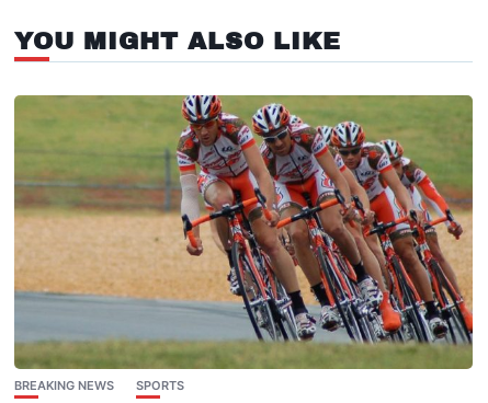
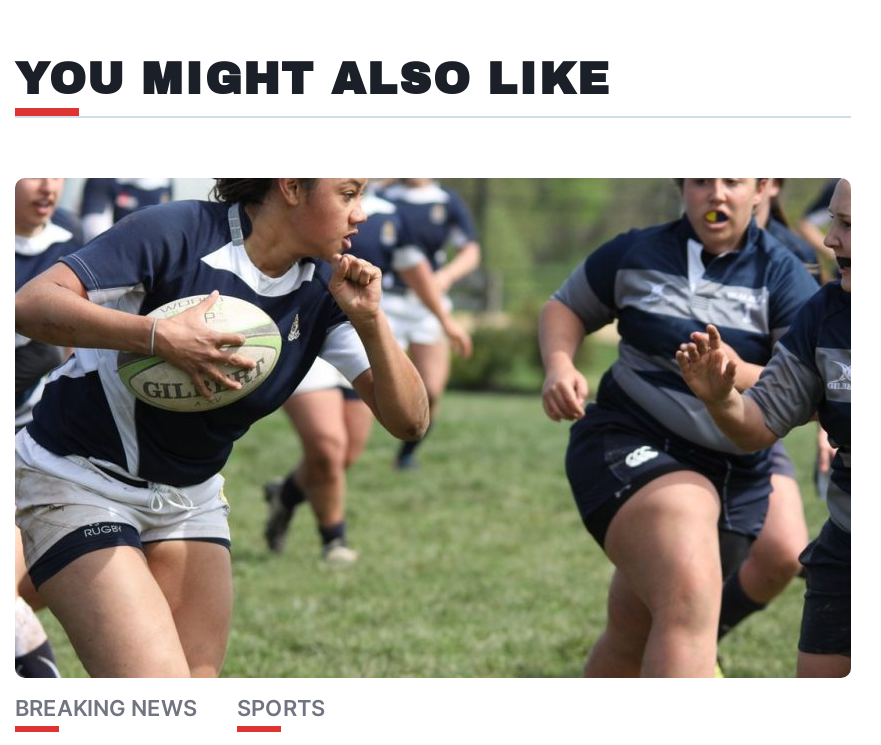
[13,94,474,370] [image] -> [13,176,853,680] [image]

